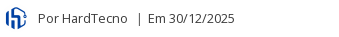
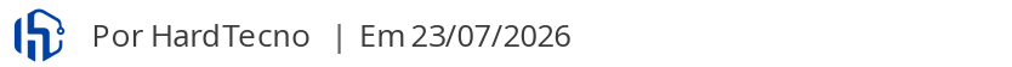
[38,9,235,27] Por HardTecno Em 30/12/2025 -> [92,13,571,56] Por HardTecno Em 23/07/2026

